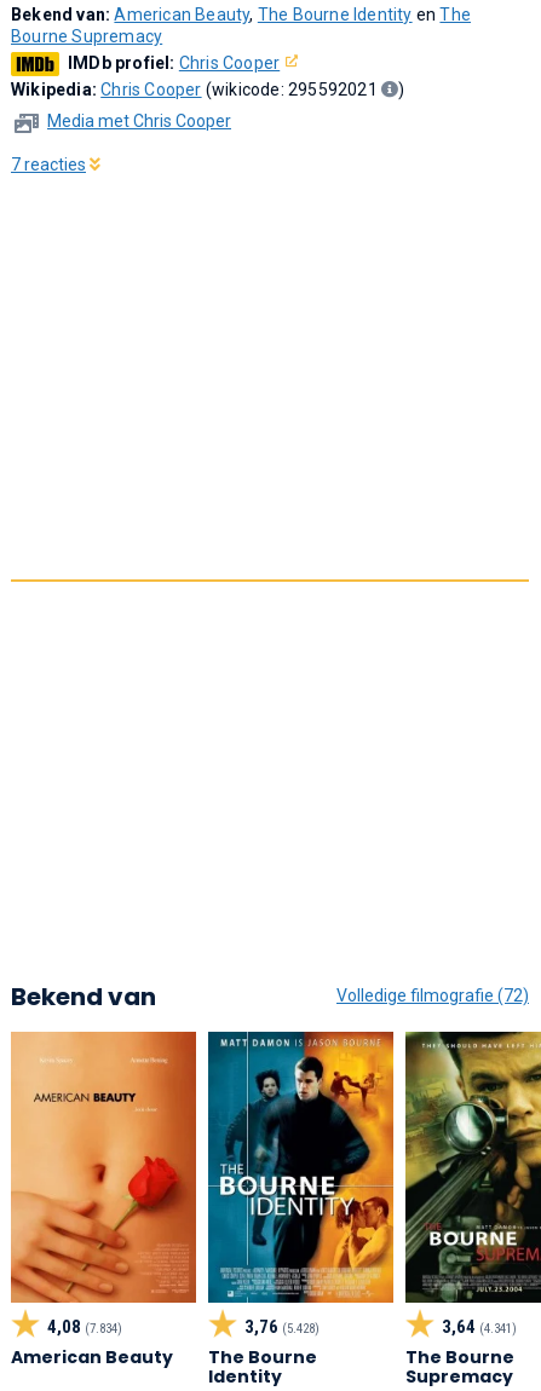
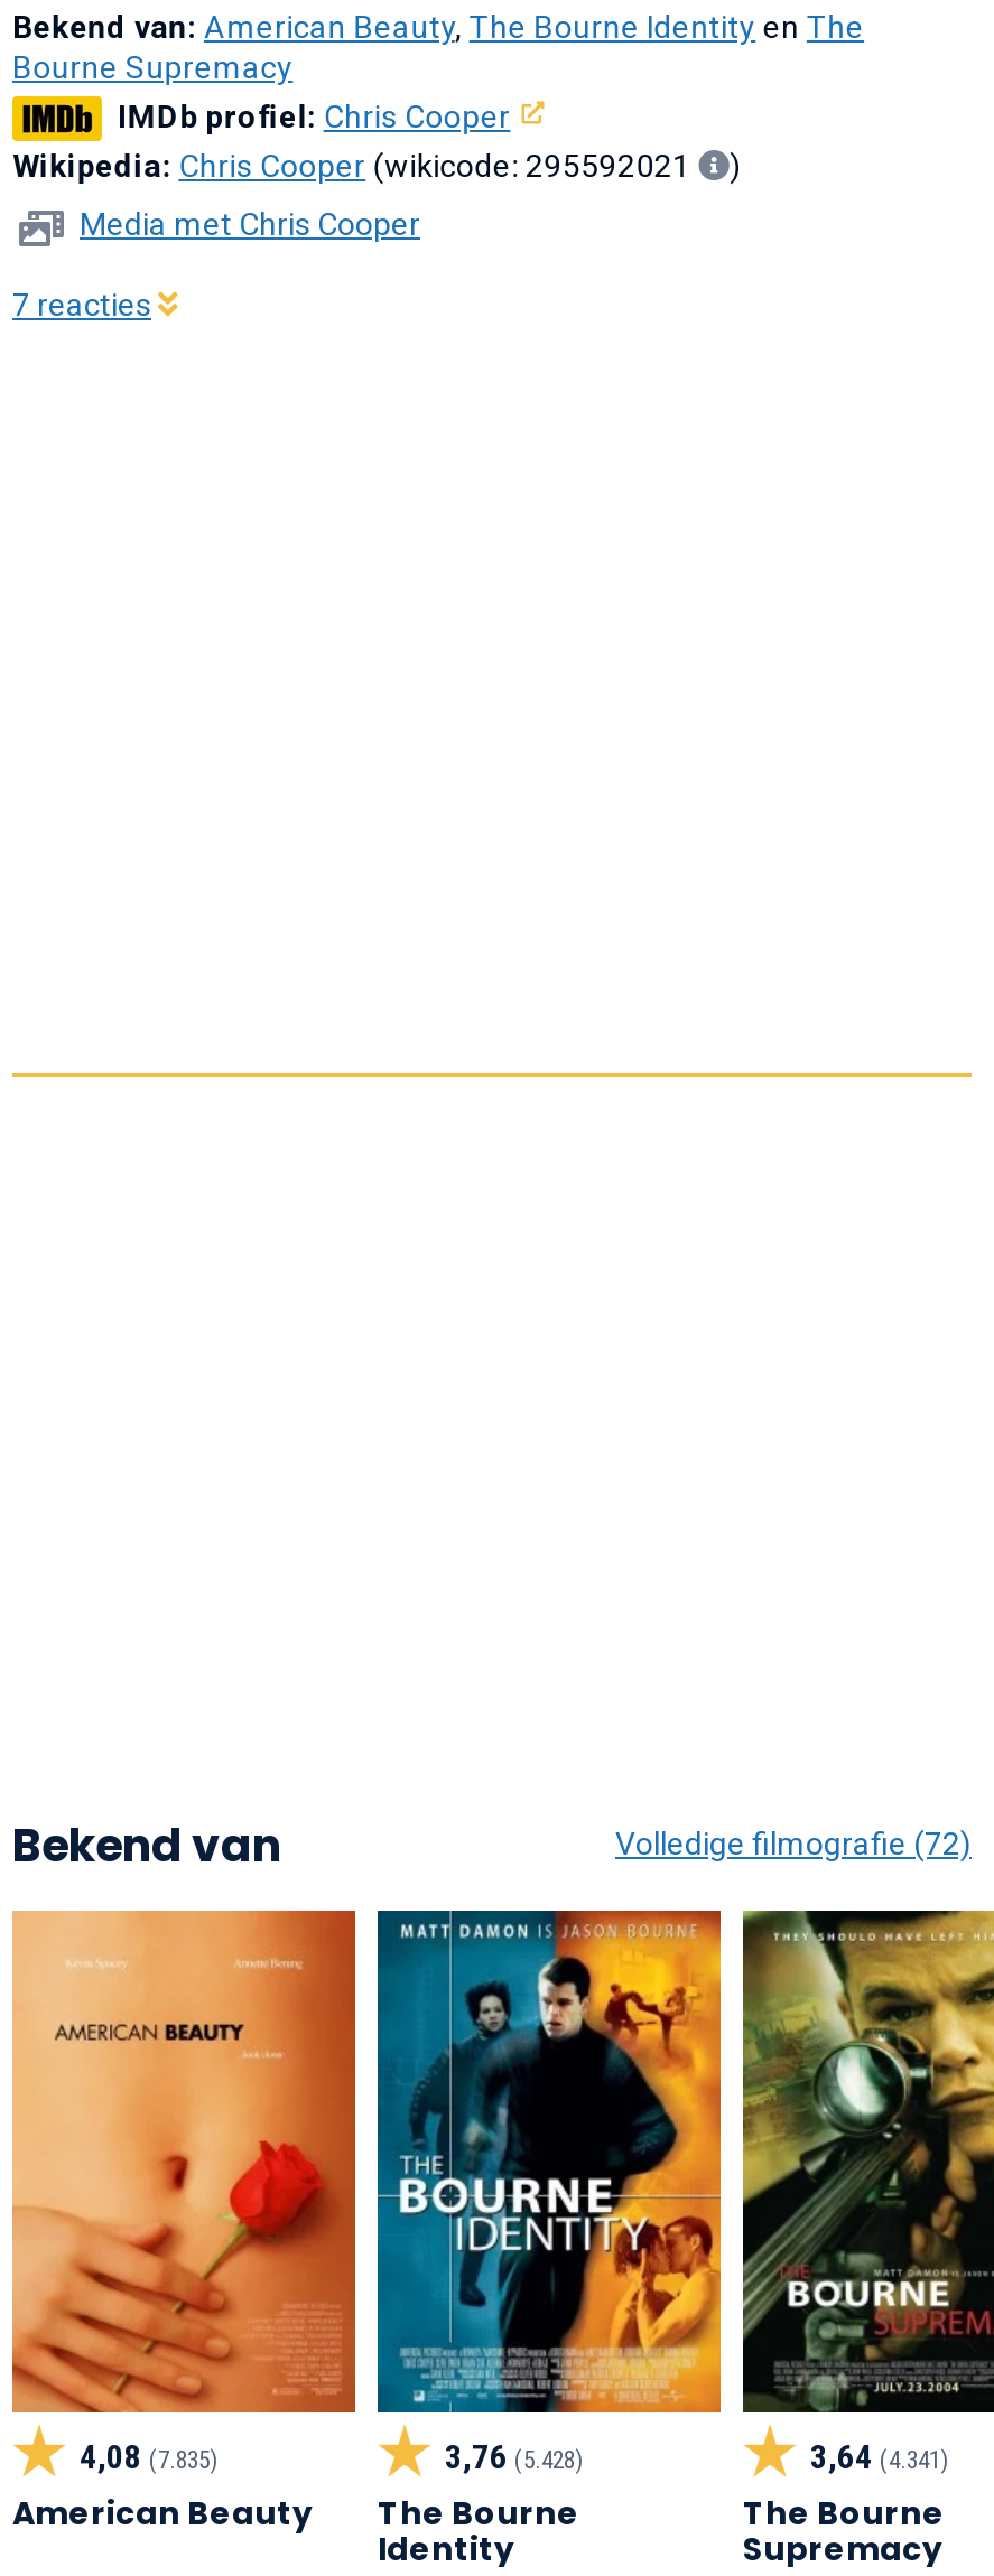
[47,1316,122,1337] 4,08 (7.834) -> [80,2436,219,2477] 4,08 (7.835)

